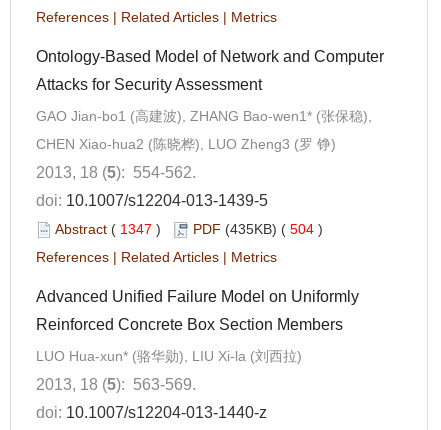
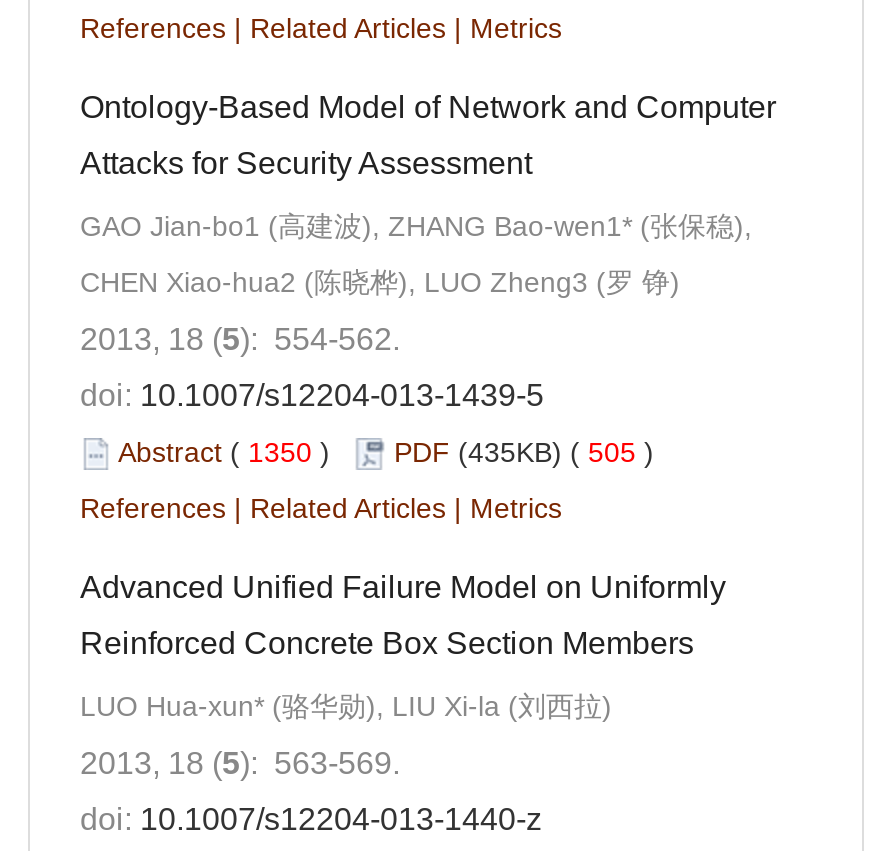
[55,221,173,237] Abstract (1347) -> [118,436,354,468] Abstract (1350)
[193,221,331,237] PDF (435KB) (504) -> [394,436,670,468] PDF (435KB) (505)

